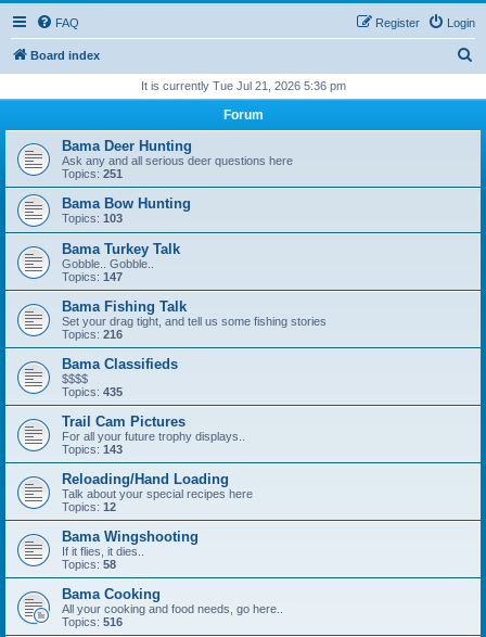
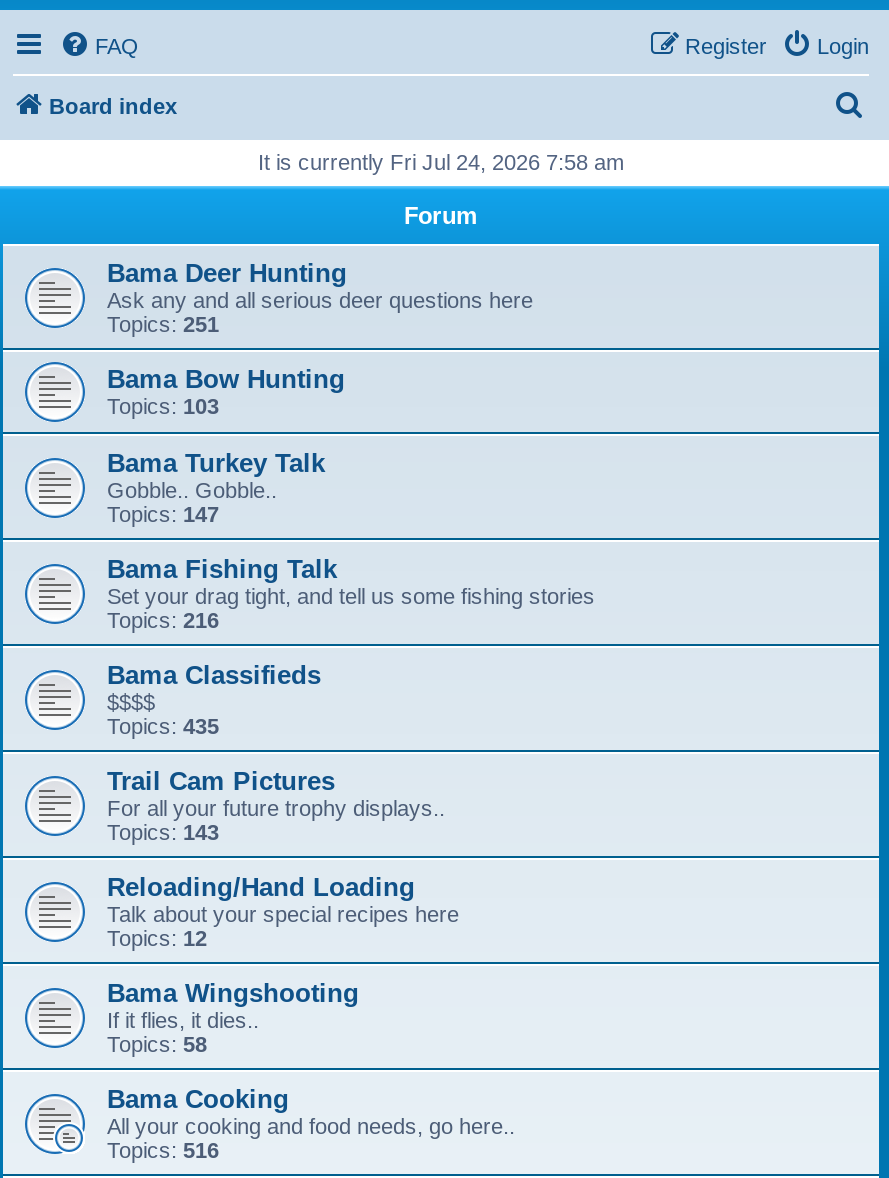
[140,79,346,92] It is currently Tue Jul 21, 2026 5:36 pm -> [258,150,624,174] It is currently Fri Jul 24, 2026 7:58 am

